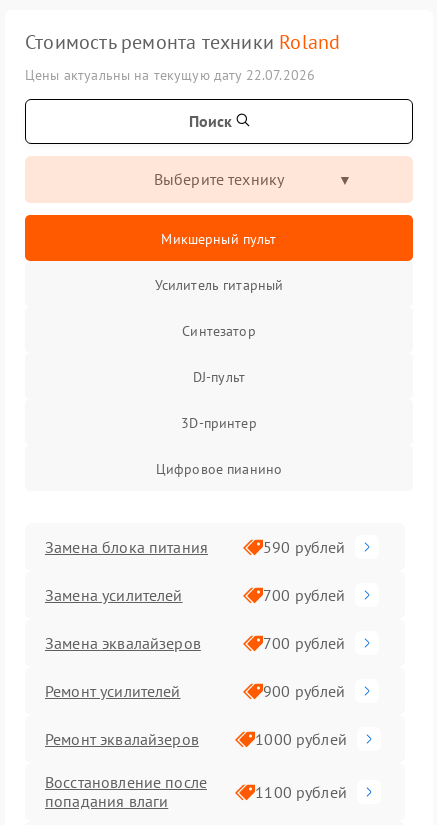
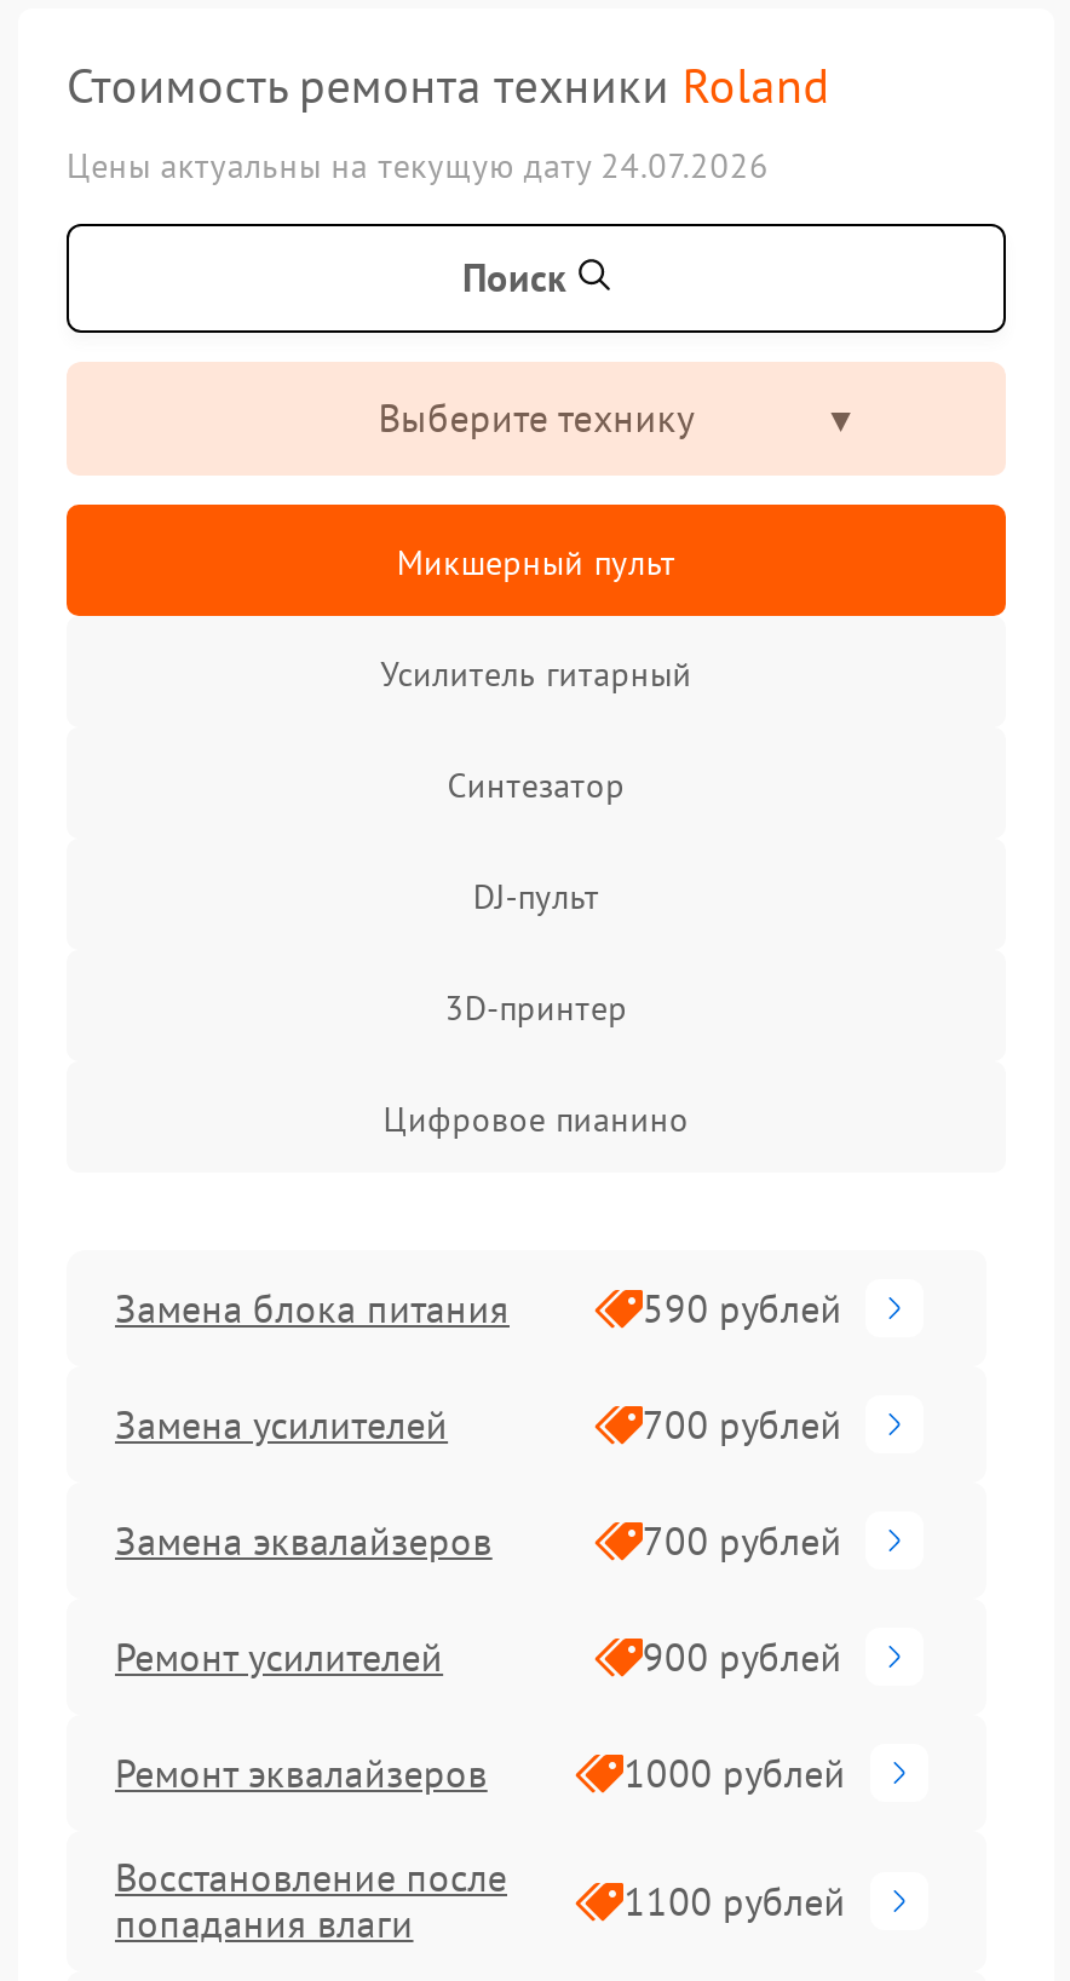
[25,66,315,84] Цены актуальны на текущую дату 22.07.2026 -> [67,145,769,188] Цены актуальны на текущую дату 24.07.2026

